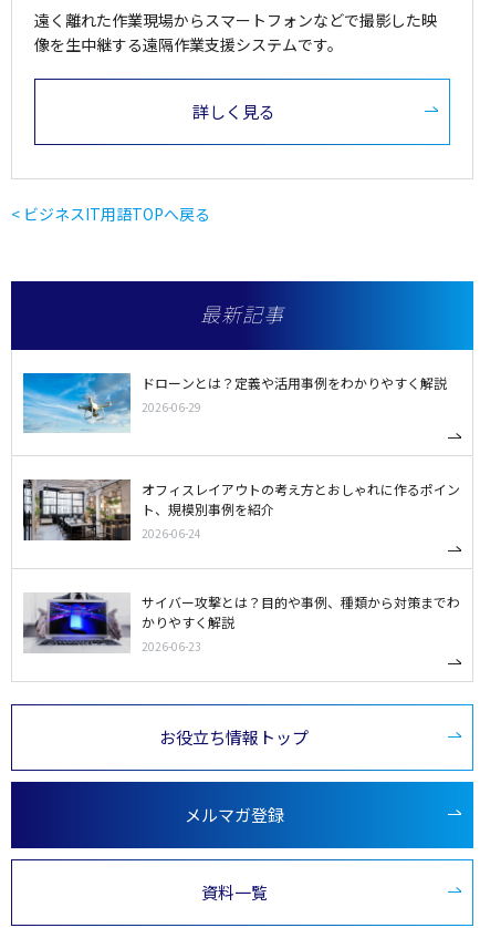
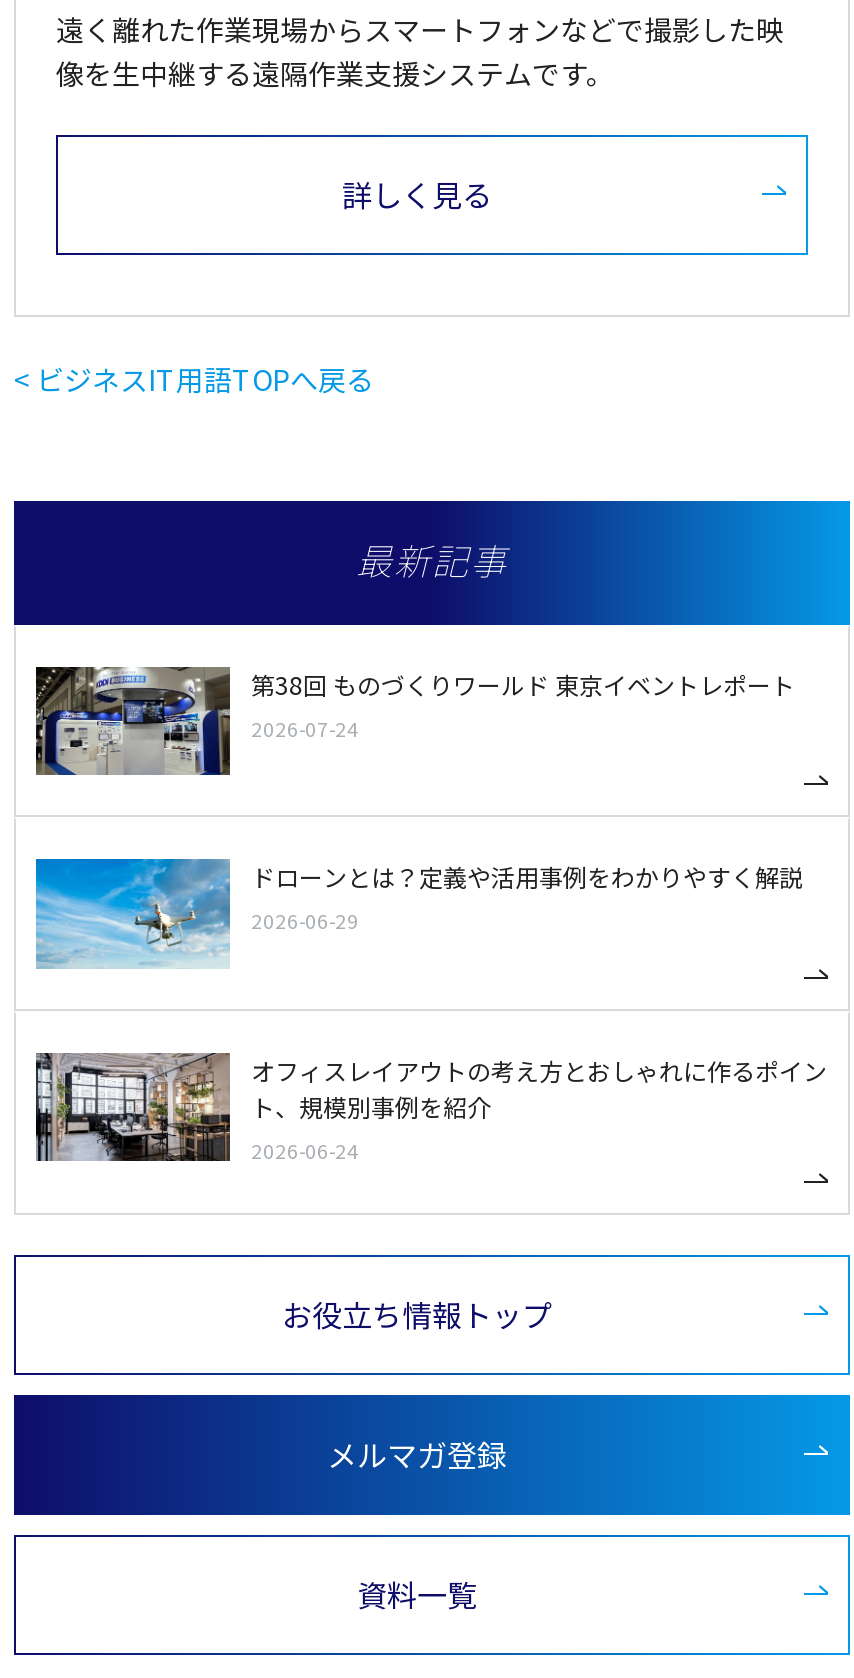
none -> [34,665,795,777] [image] | 第38回 ものづくりワールド 東京イベントレポート | 2026-07-24
moved [21,372,461,542] -> [32,857,827,1165]: [image] | ドローンとは？定義や活用事例をわかりやすく解説 | 2026-06-29 | オフィスレイアウトの考え方とおしゃれに作るポイン | ト、規模別事例を紹介 | 2026-06-24
[22,592,461,655] [image] | サイバー攻撃とは？目的や事例、種類から対策までわ | かりやすく解説 | 2026-06-23 -> none

